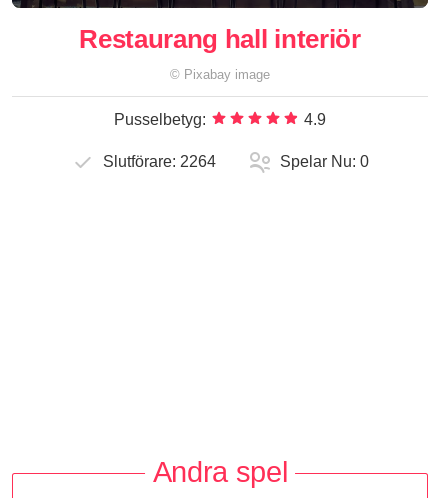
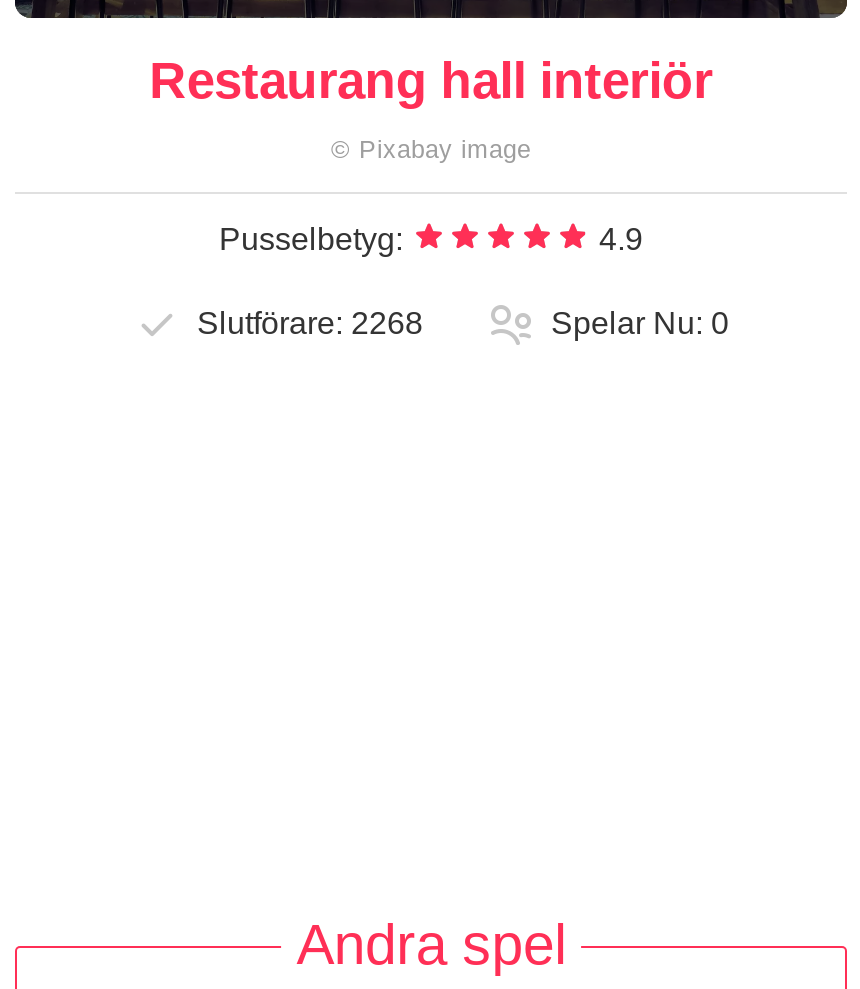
[103,153,216,170] Slutförare: 2264 -> [197,307,423,341] Slutförare: 2268

